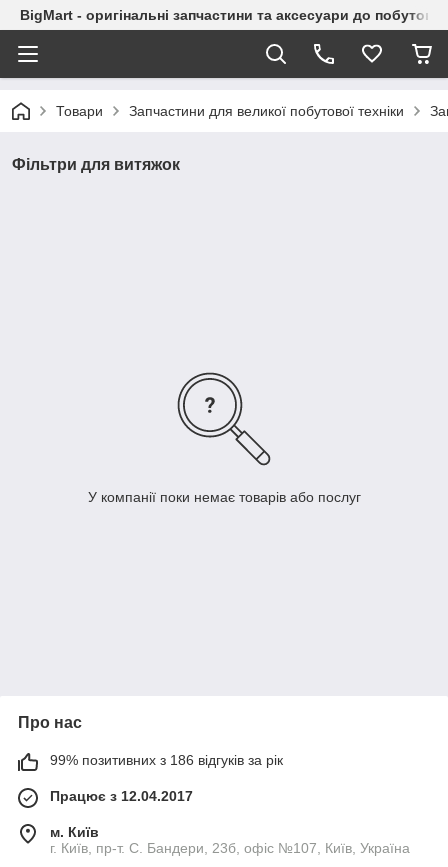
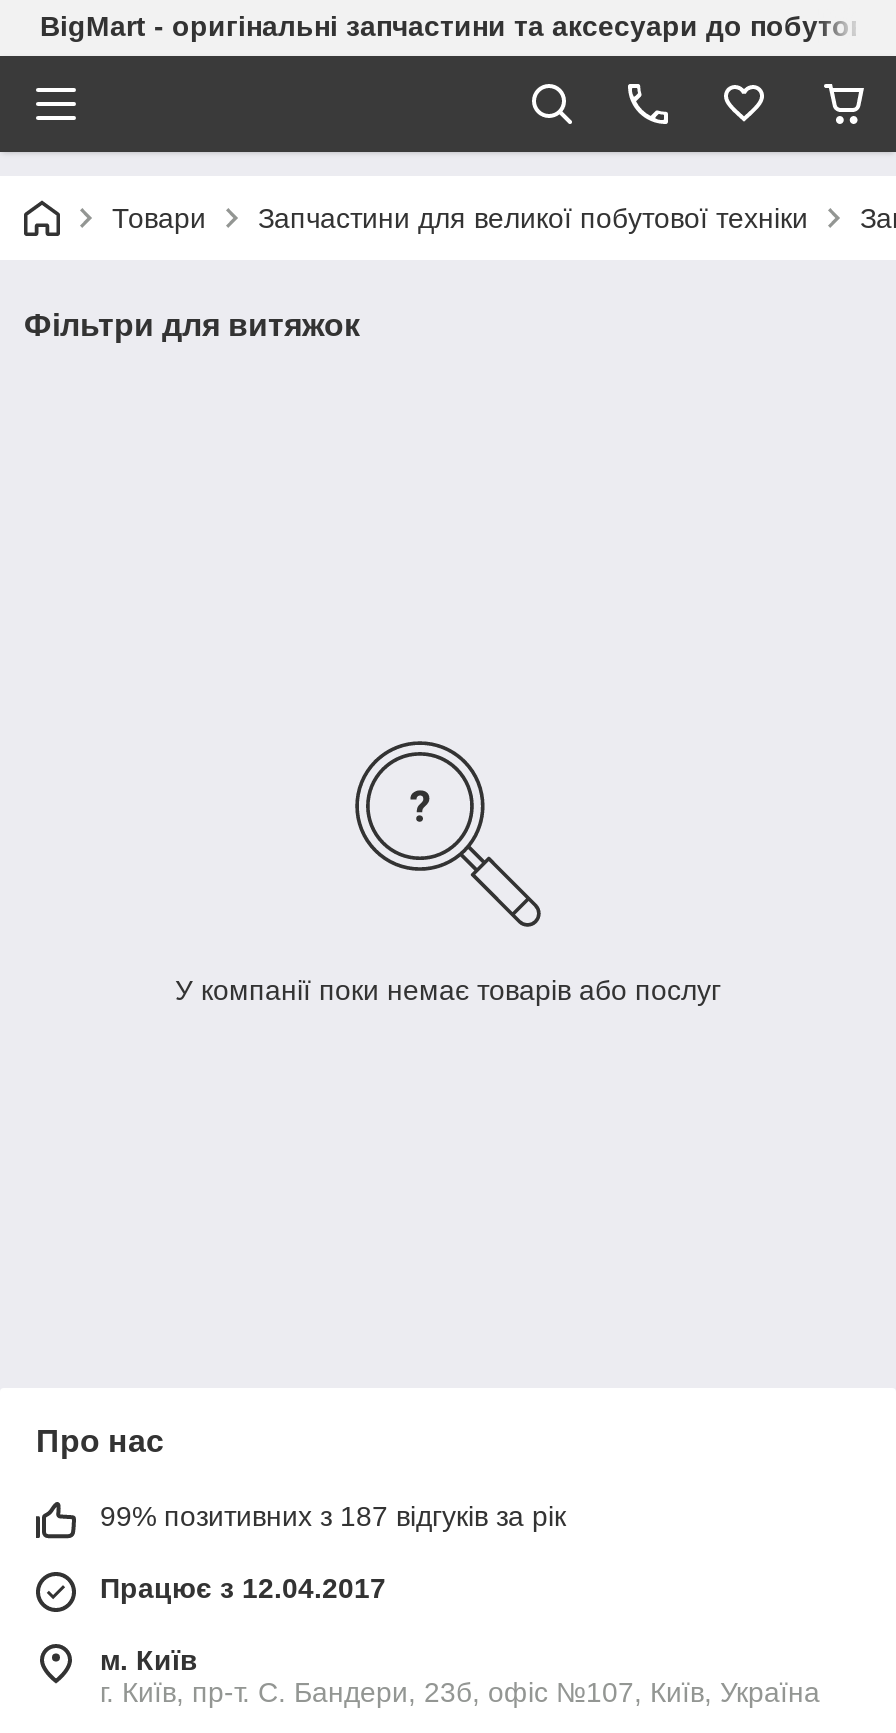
[50,752,283,768] 99% позитивних з 186 відгуків за рік -> [100,1501,566,1533] 99% позитивних з 187 відгуків за рік

